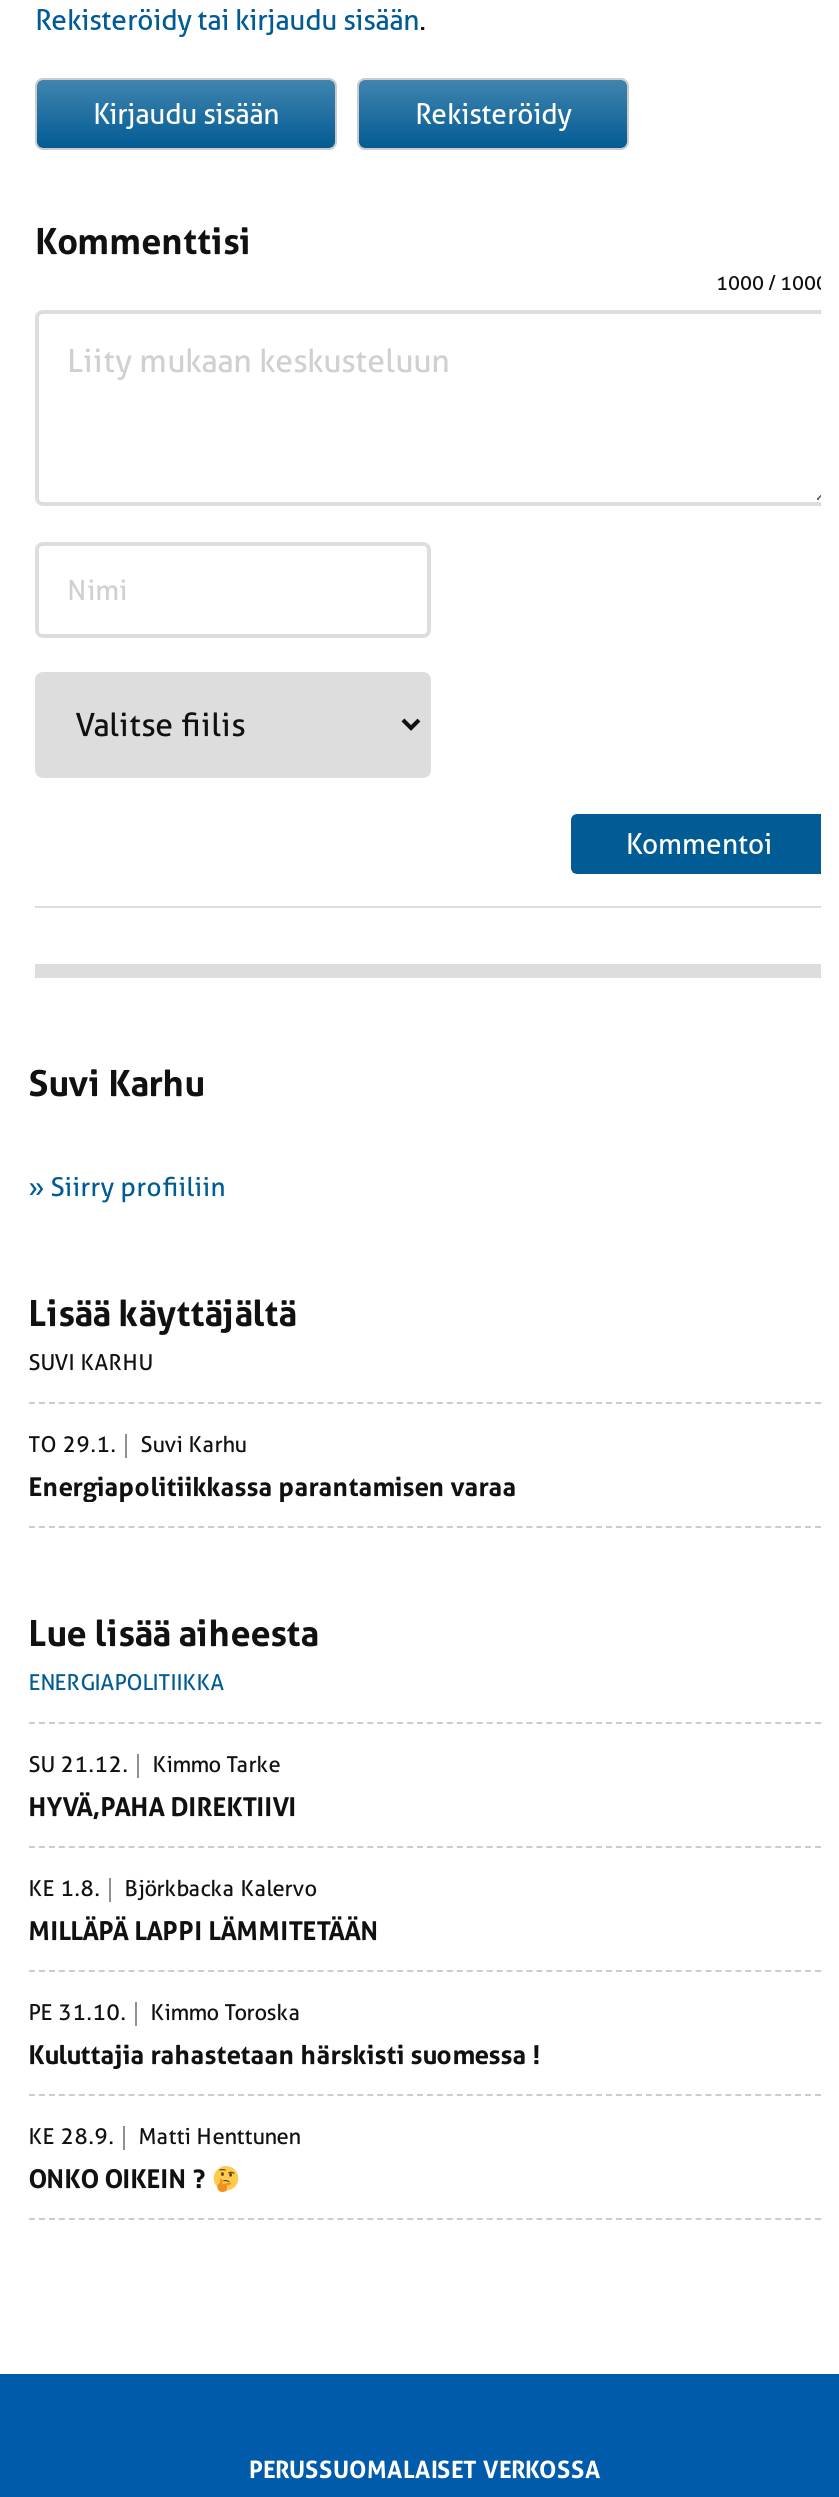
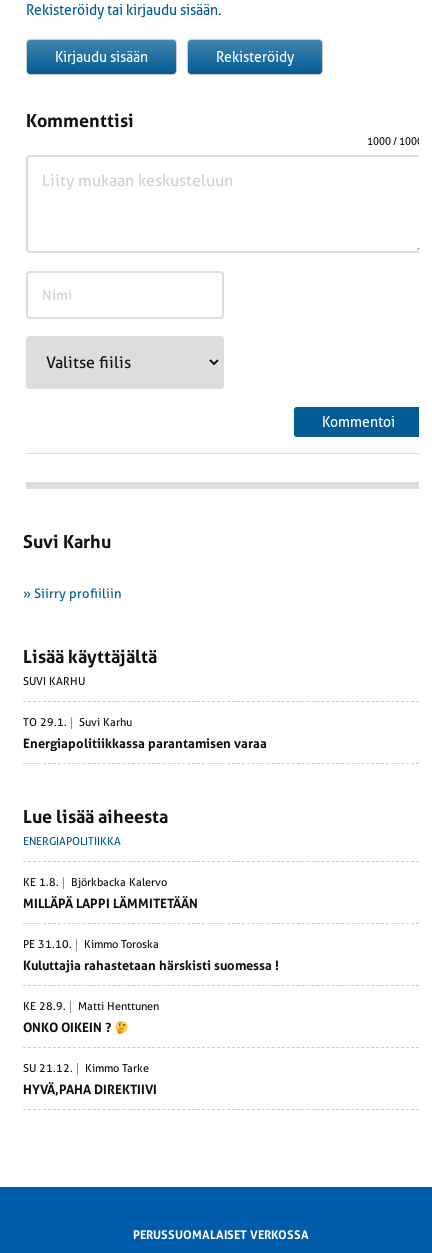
moved [29,1753,297,1823] -> [23,1062,157,1097]: SU 21.12. | Kimmo Tarke | HYVÄ,PAHA DIREKTIIVI
moved [29,1877,541,2195] -> [23,876,279,1035]: KE 1.8. | Björkbacka Kalervo | MILLÄPÄ LAPPI LÄMMITETÄÄN | ... | Matti Henttunen | ONKO OIKEIN ?

